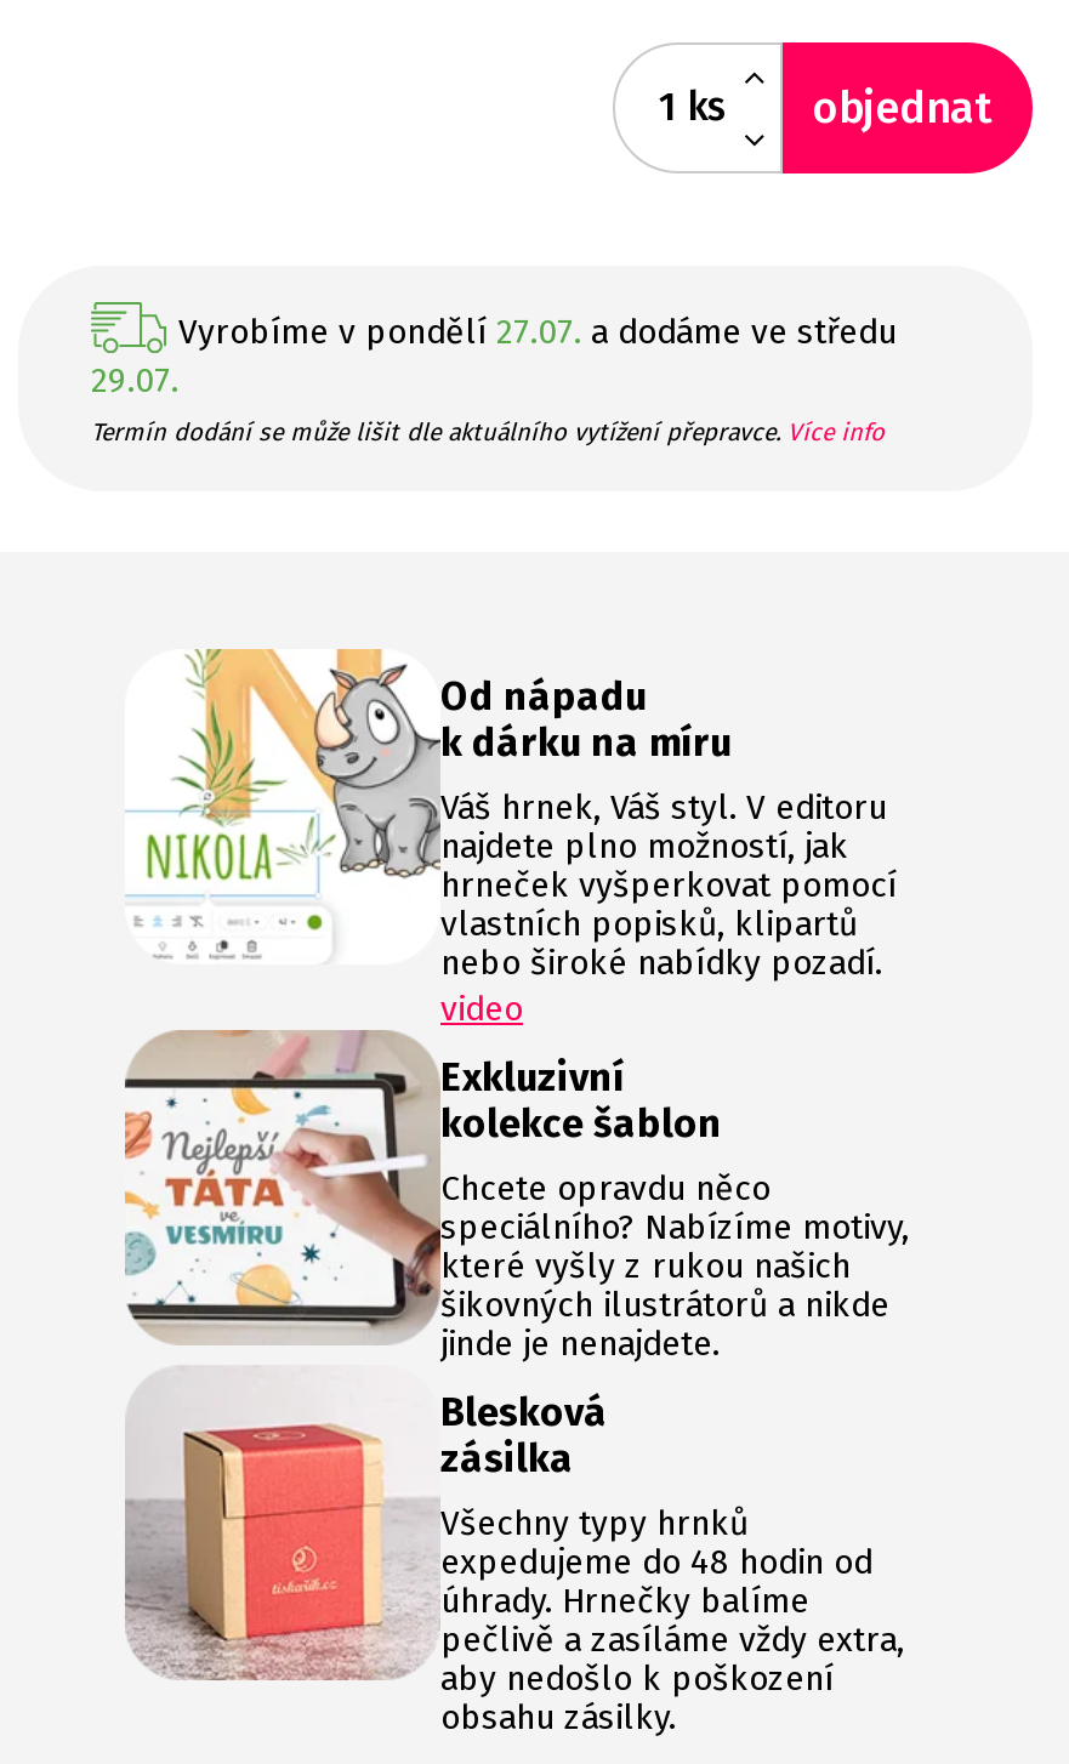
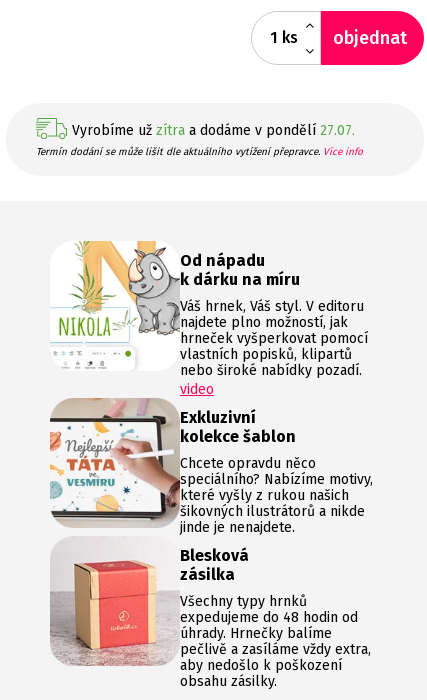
[91,312,897,402] Vyrobíme v pondělí 27.07. a dodáme ve středu | 29.07. -> [72,122,355,139] Vyrobíme už zítra a dodáme v pondělí 27.07.

